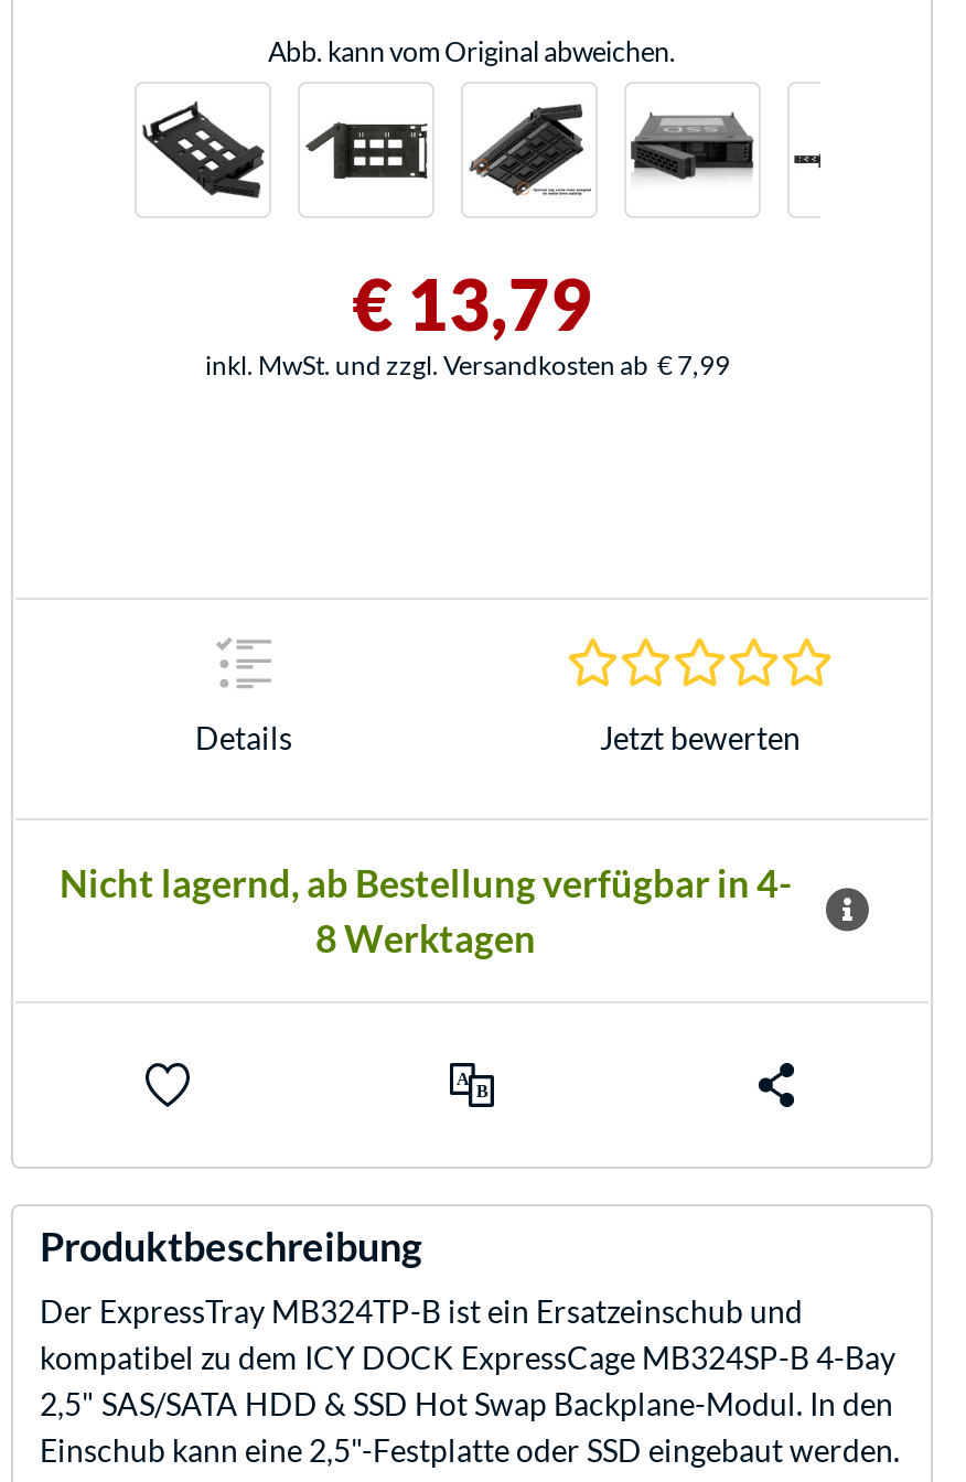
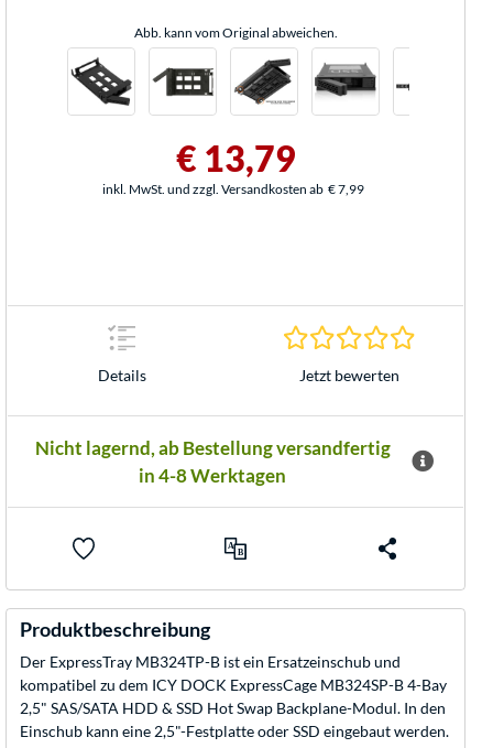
[60,860,792,962] Nicht lagernd, ab Bestellung verfügbar in 4- | 8 Werktagen -> [35,436,390,487] Nicht lagernd, ab Bestellung versandfertig | in 4-8 Werktagen

